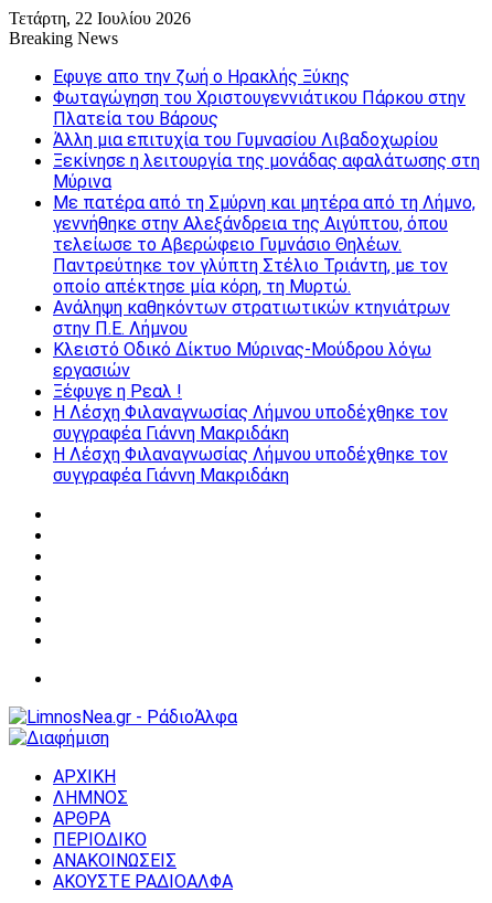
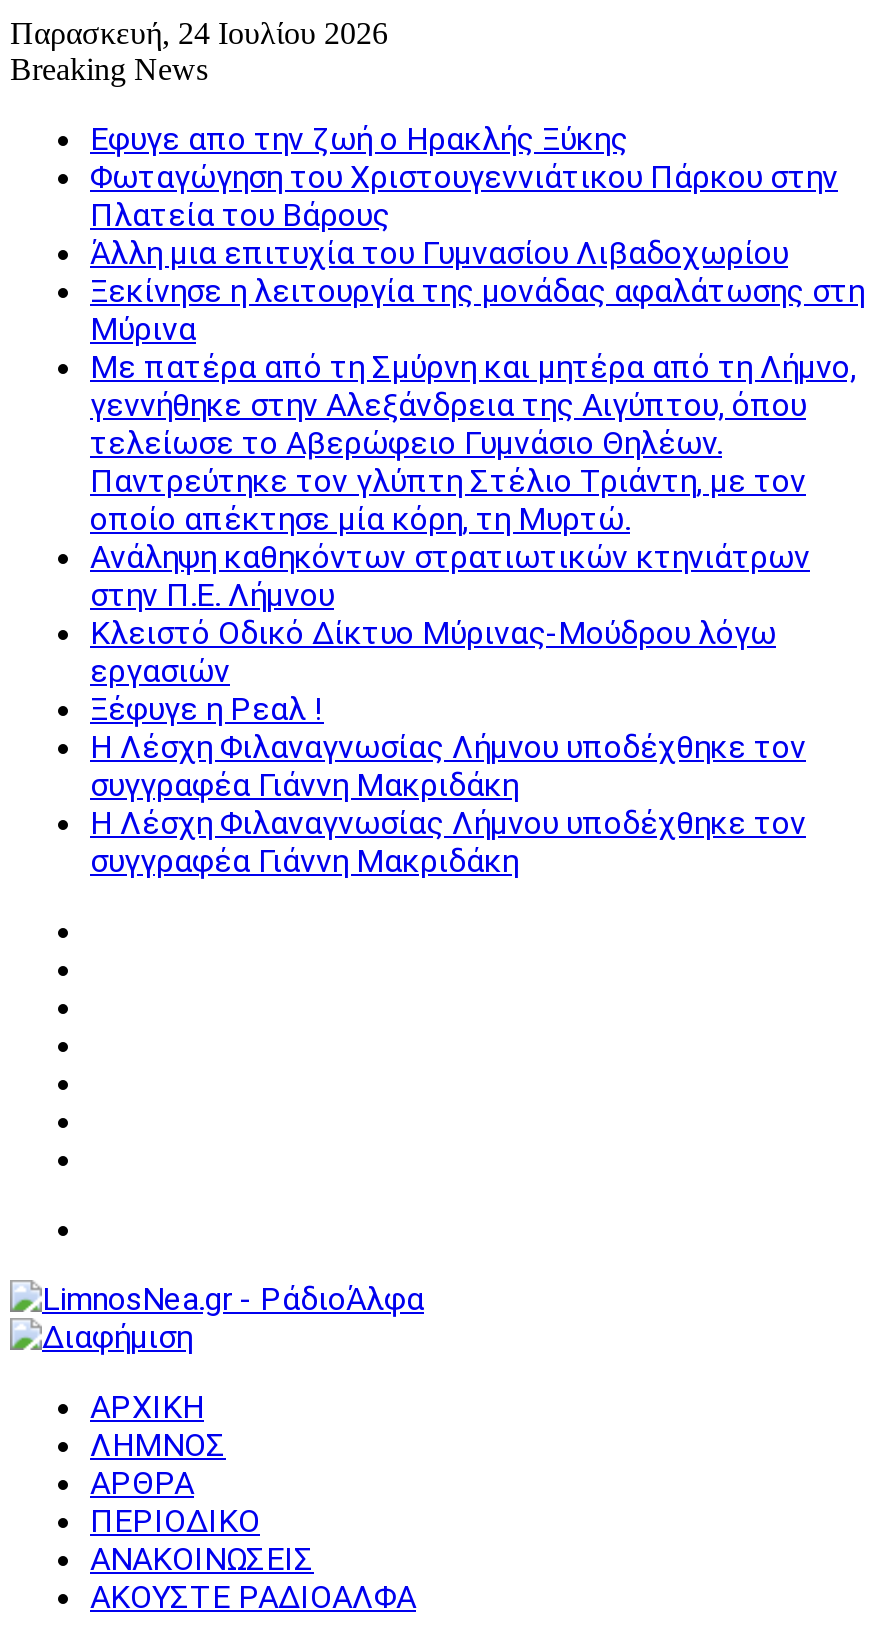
[9,9,191,28] Τετάρτη, 22 Ιουλίου 2026 -> [10,16,388,50] Παρασκευή, 24 Ιουλίου 2026

